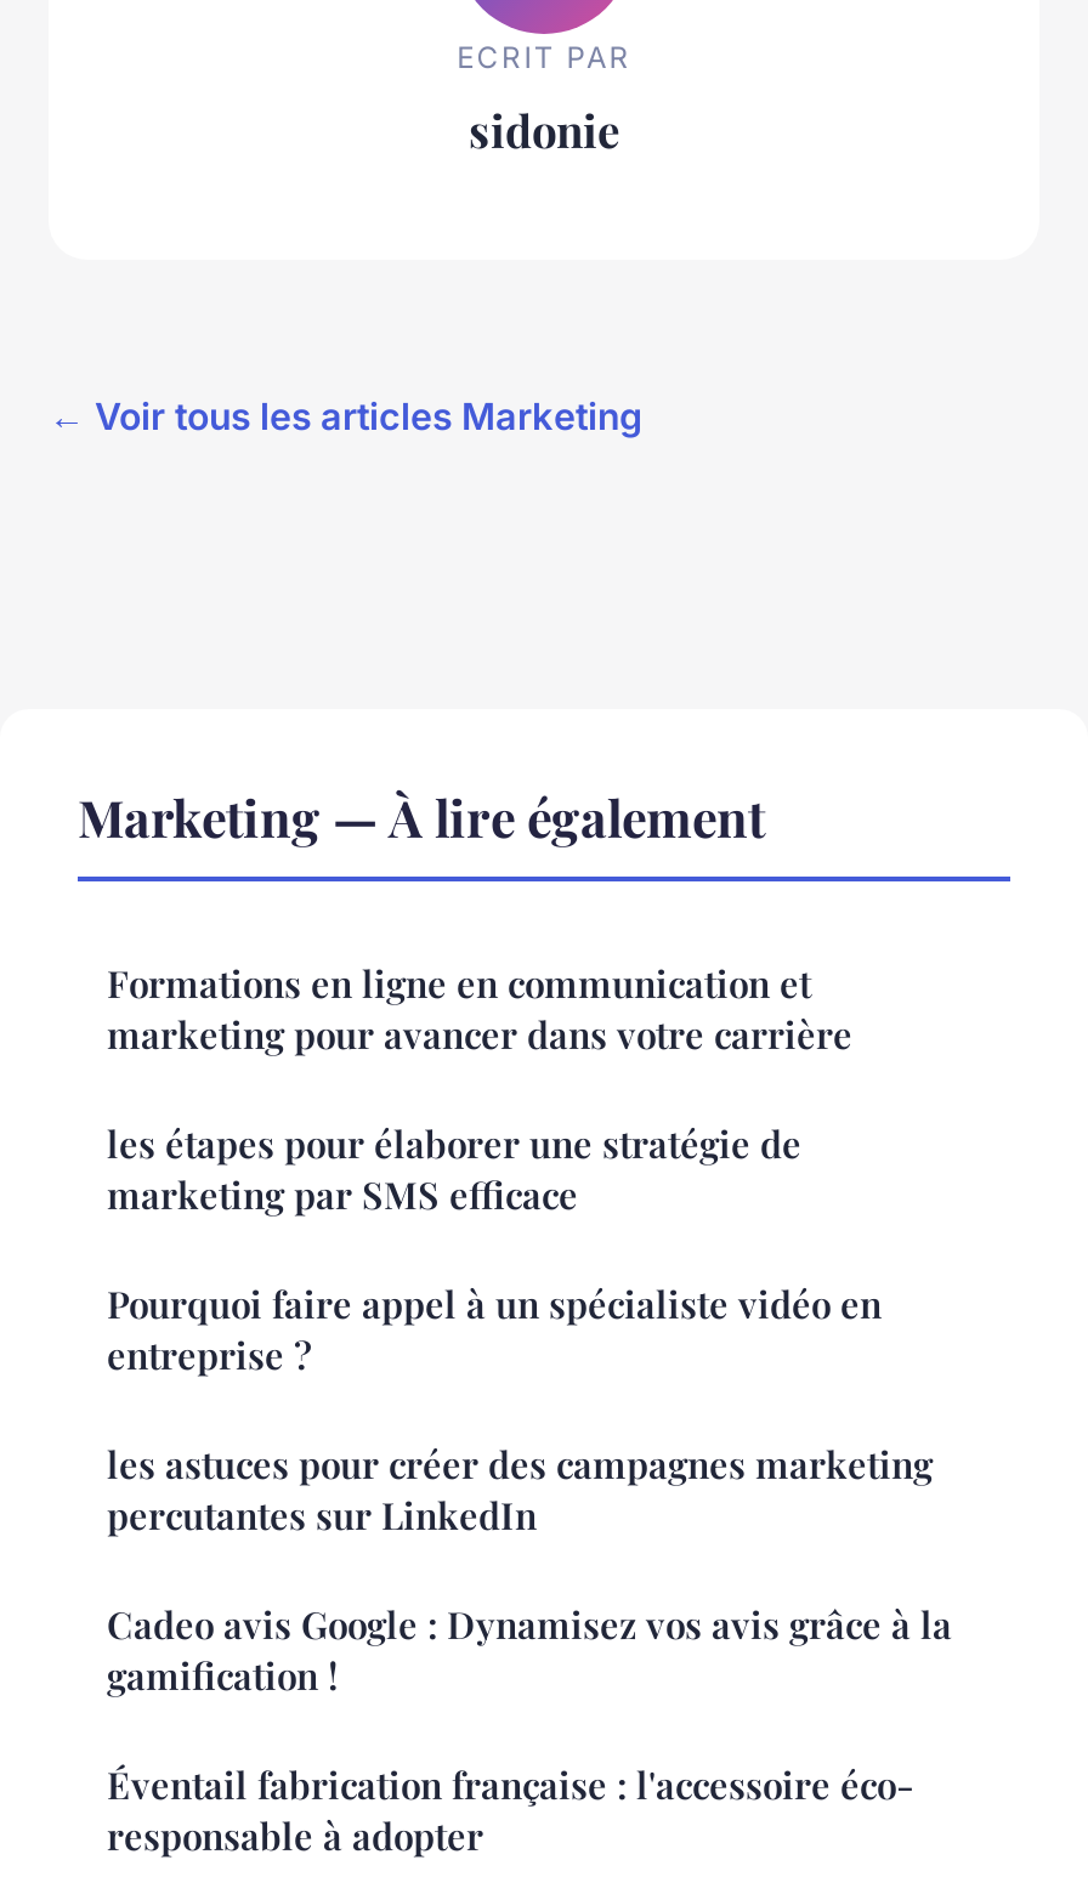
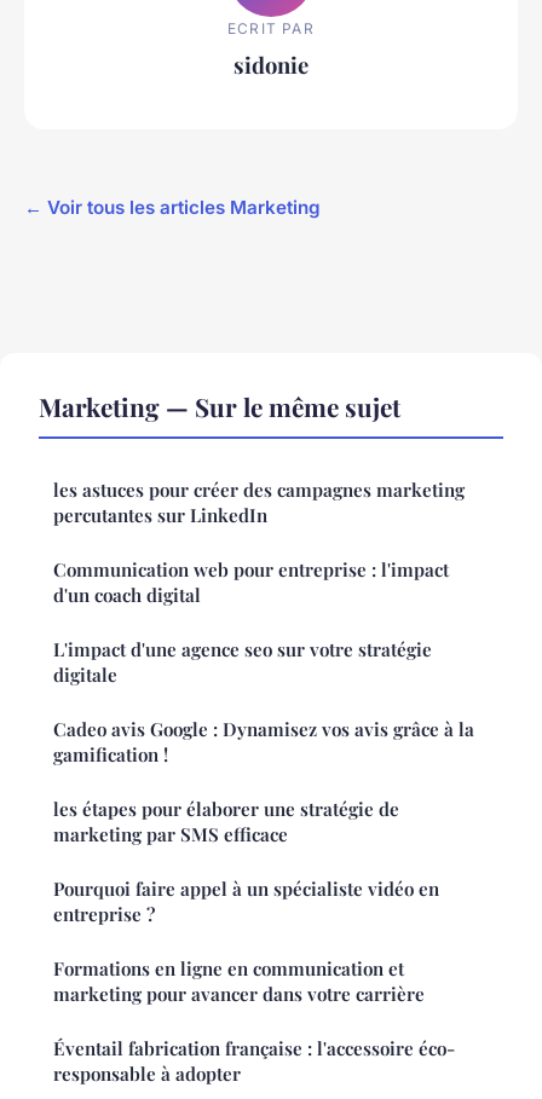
[78,782,765,850] Marketing — À lire également -> [39,389,449,687] Marketing — Sur le même sujet | Communication web pour entreprise : l'impact | d'un coach digital | L'impact d'une agence seo sur votre stratégie | digitale
moved [107,959,852,1059] -> [53,956,425,1006]: Formations en ligne en communication et | marketing pour avancer dans votre carrière
moved [107,1120,882,1379] -> [53,797,439,926]: les étapes pour élaborer une stratégie de | marketing par SMS efficace | Pourquoi faire appel à un spécialiste vidéo en | entreprise ?
moved [107,1440,933,1540] -> [53,478,465,527]: les astuces pour créer des campagnes marketing | percutantes sur LinkedIn
moved [107,1600,952,1700] -> [53,717,474,767]: Cadeo avis Google : Dynamisez vos avis grâce à la | gamification !

